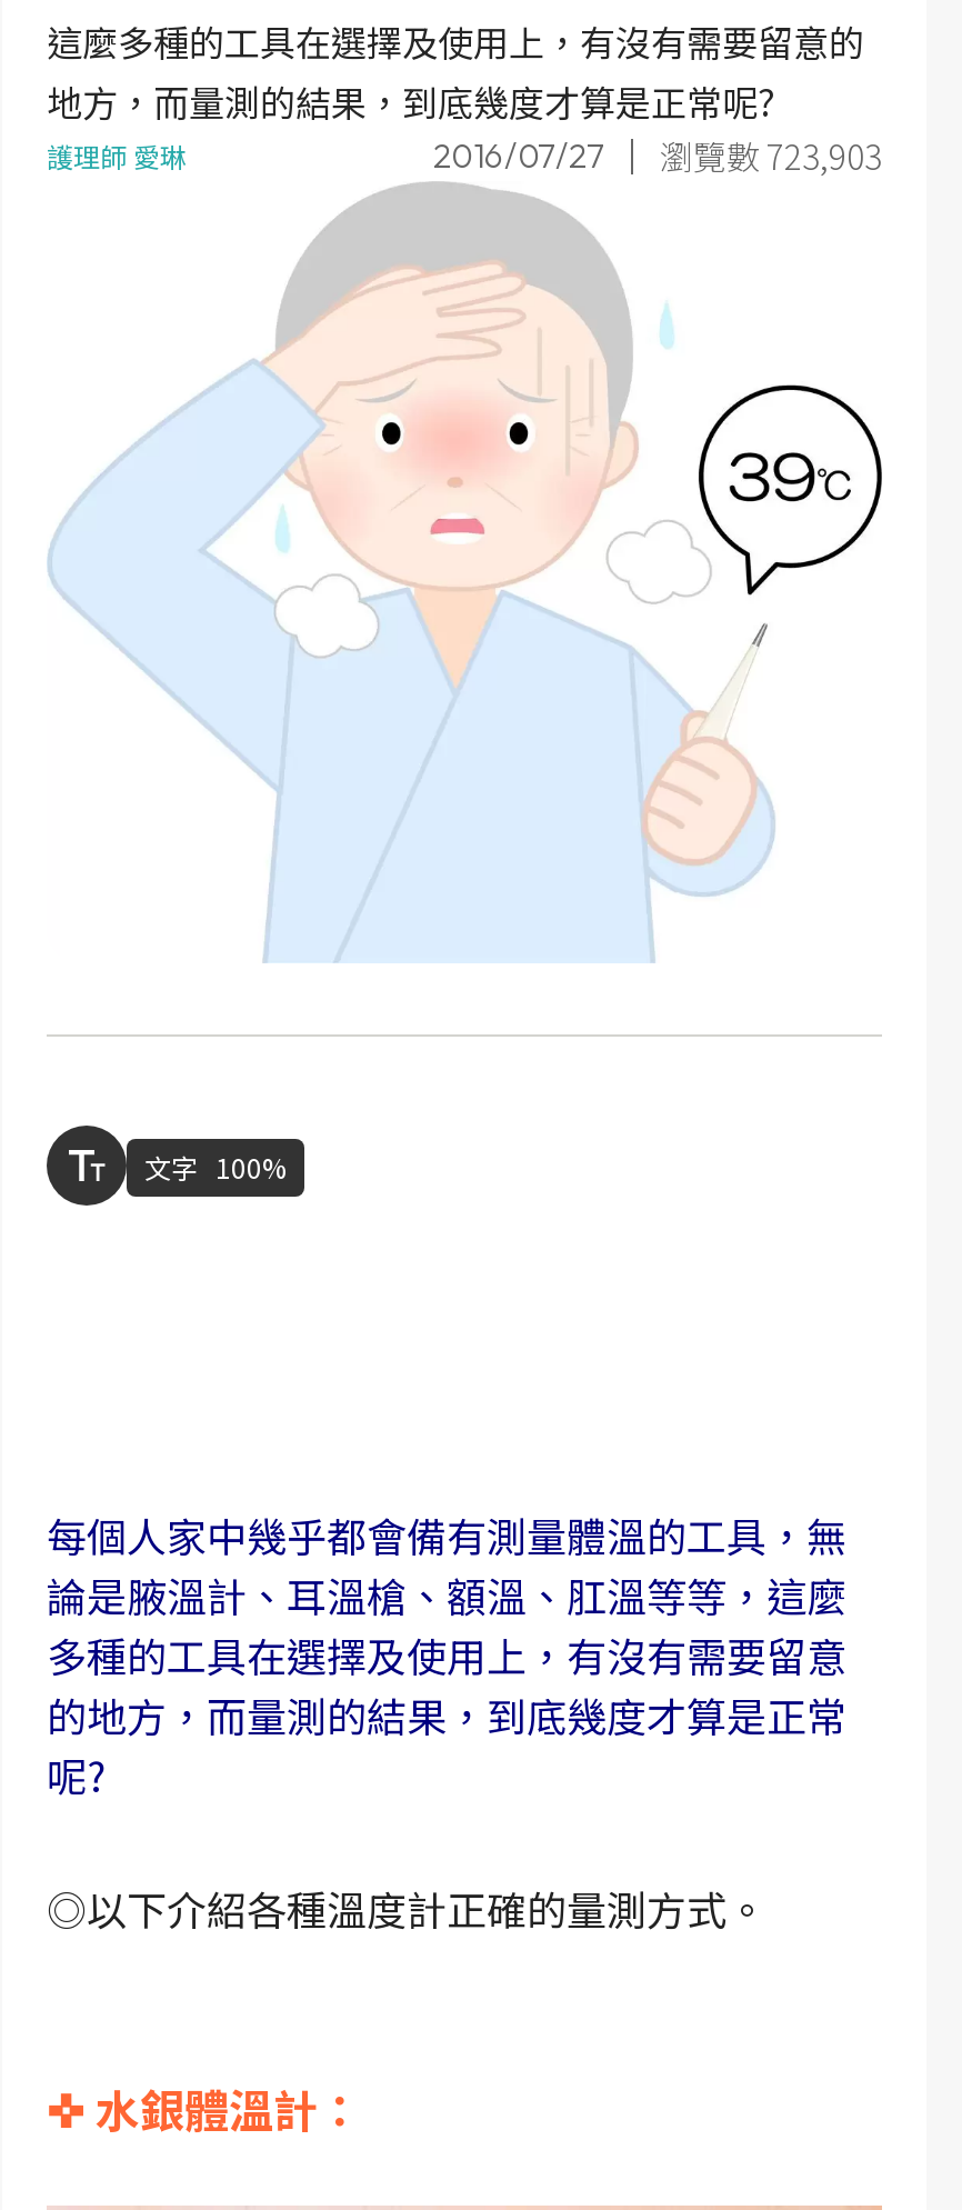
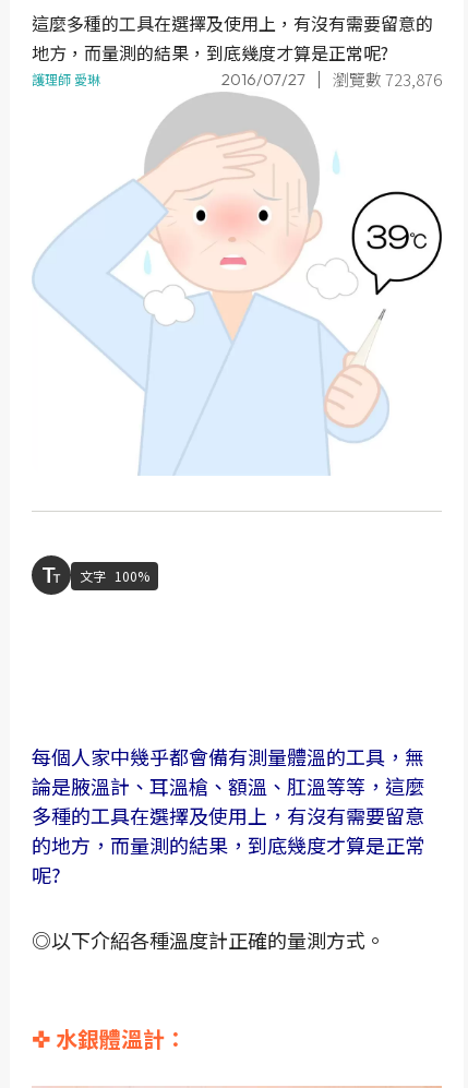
[433,132,882,179] 2016/07/27 瀏覽數 723,903 -> [221,68,442,91] 2016/07/27 瀏覽數 723,876

